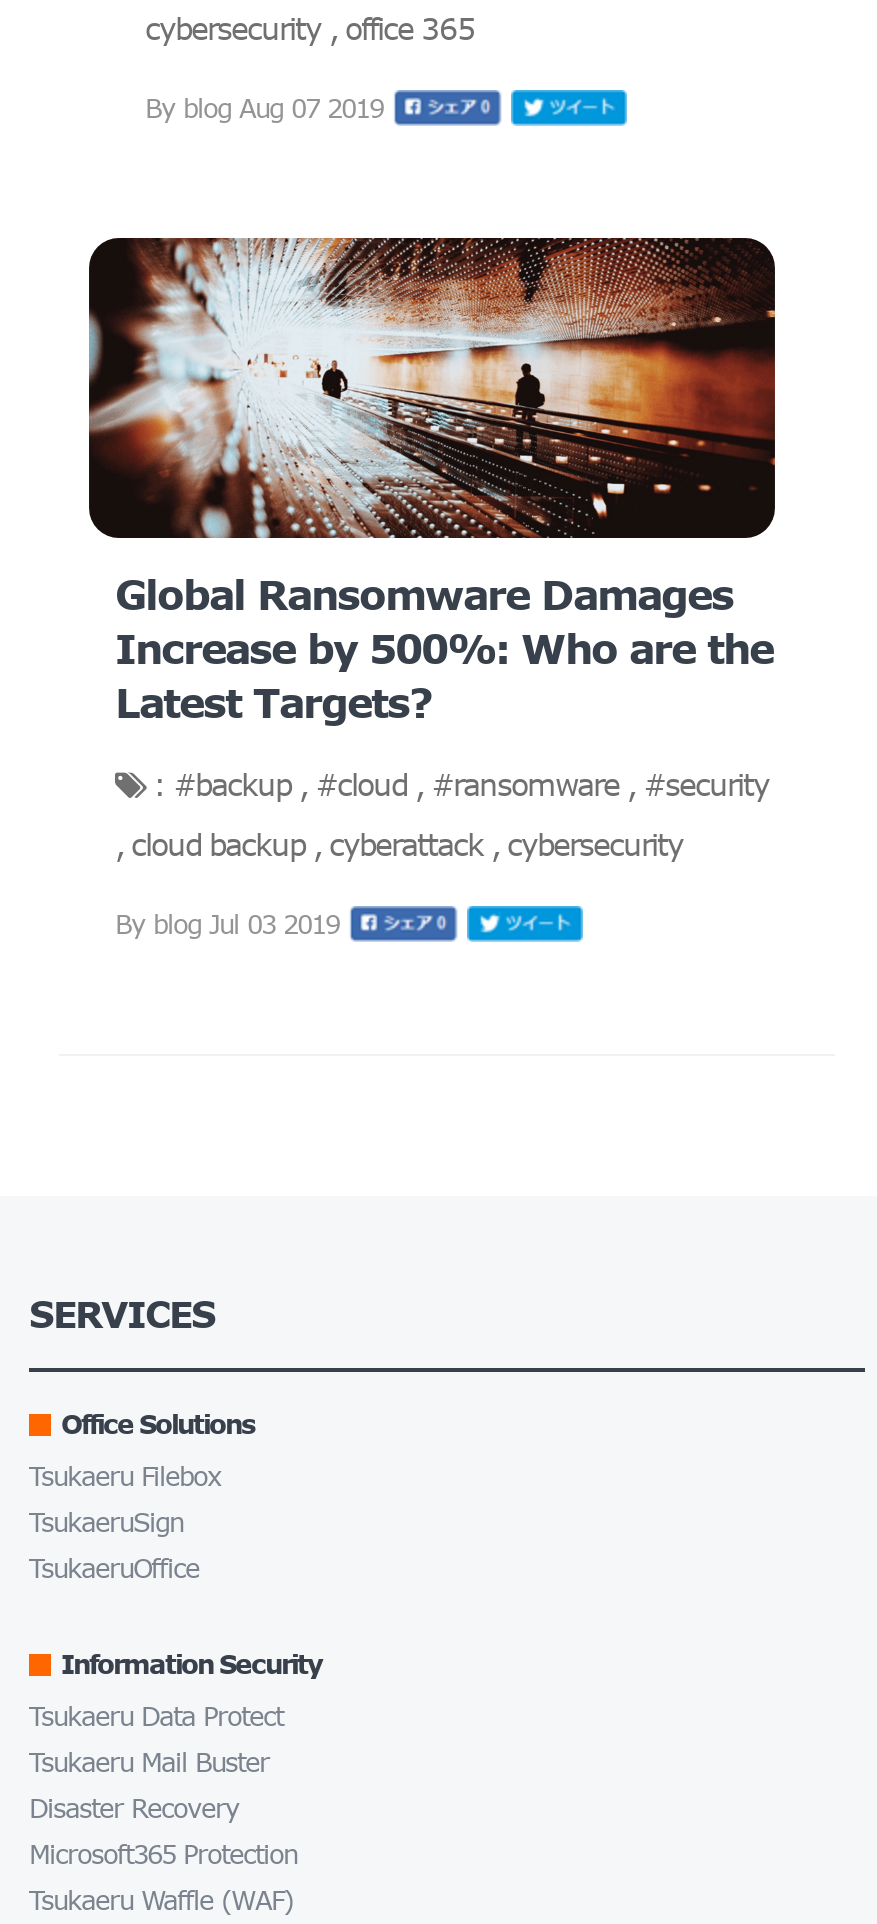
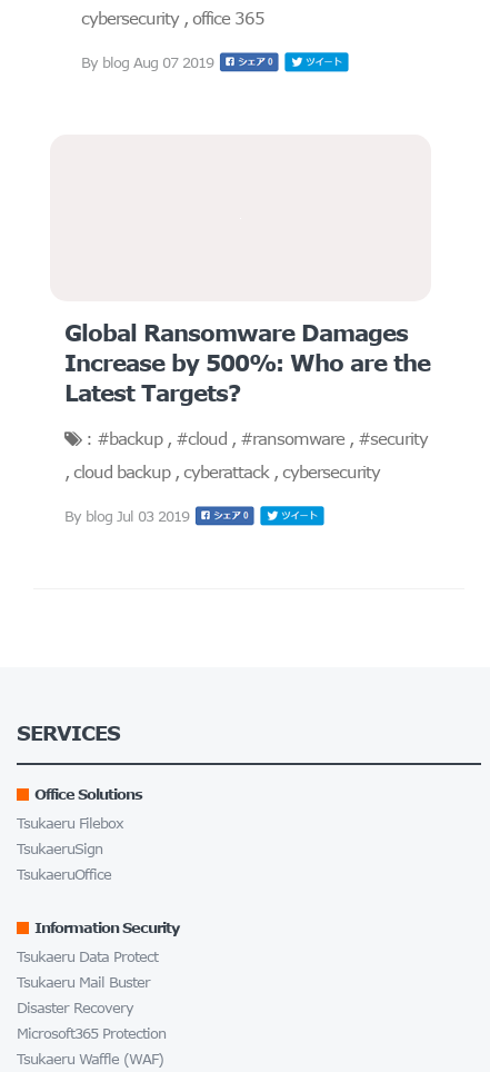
[87,236,777,540] [image] -> none

